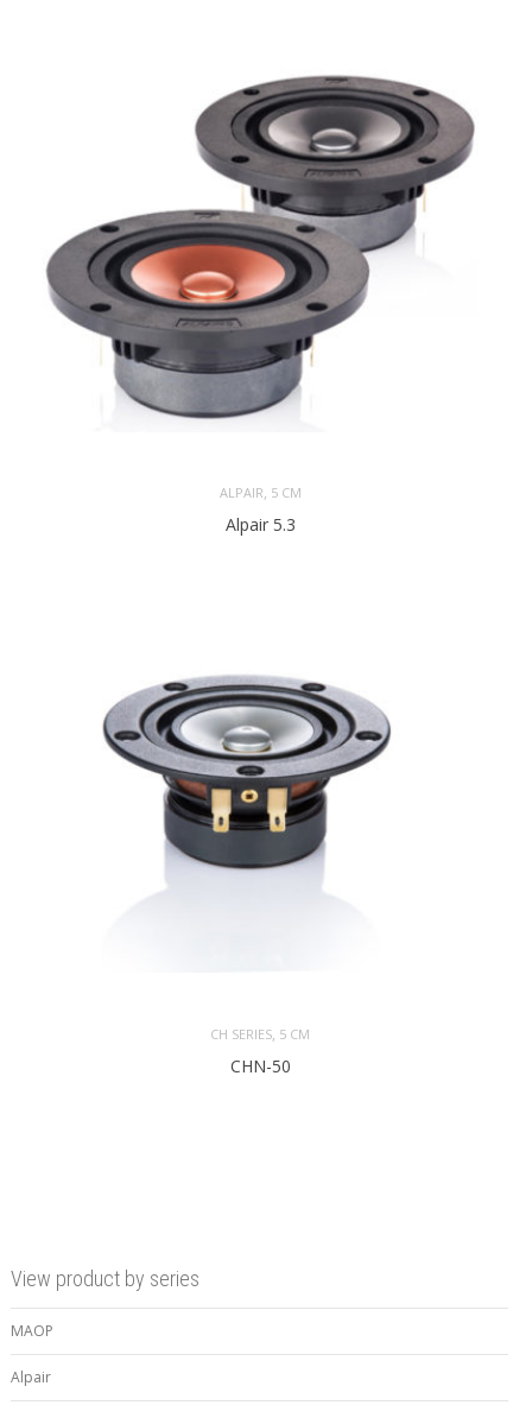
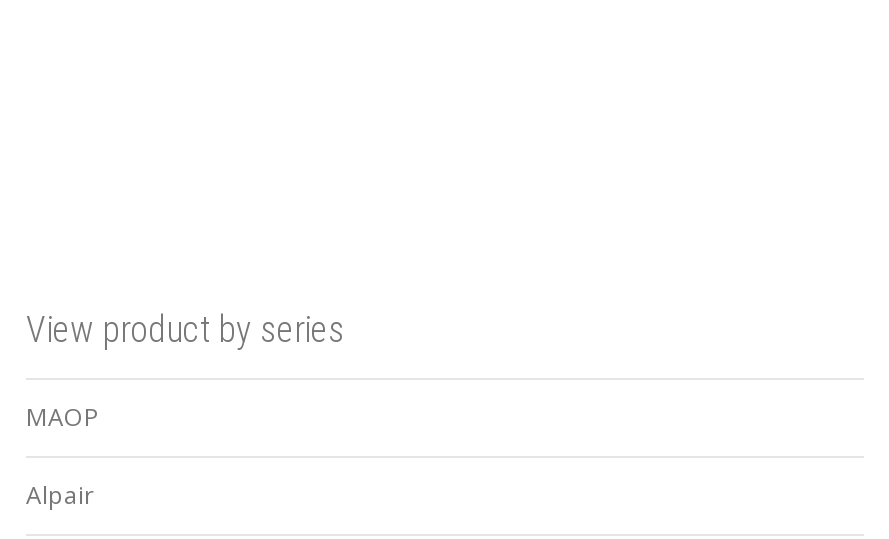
[45,75,475,420] [image] -> none
[219,482,301,535] ALPAIR, 5 CM | Alpair 5.3 -> none
[102,675,392,901] [image] -> none
[210,1024,310,1077] CH SERIES, 5 CM | CHN-50 -> none

